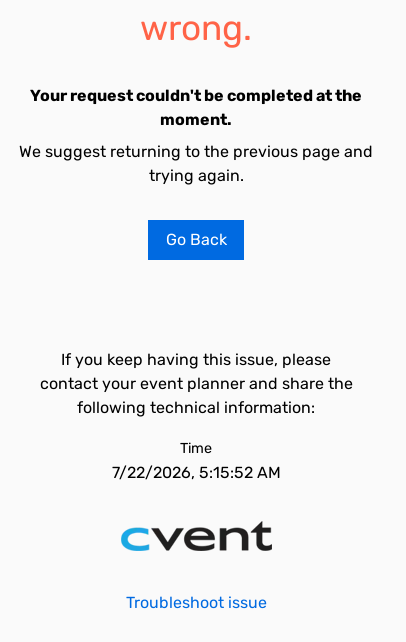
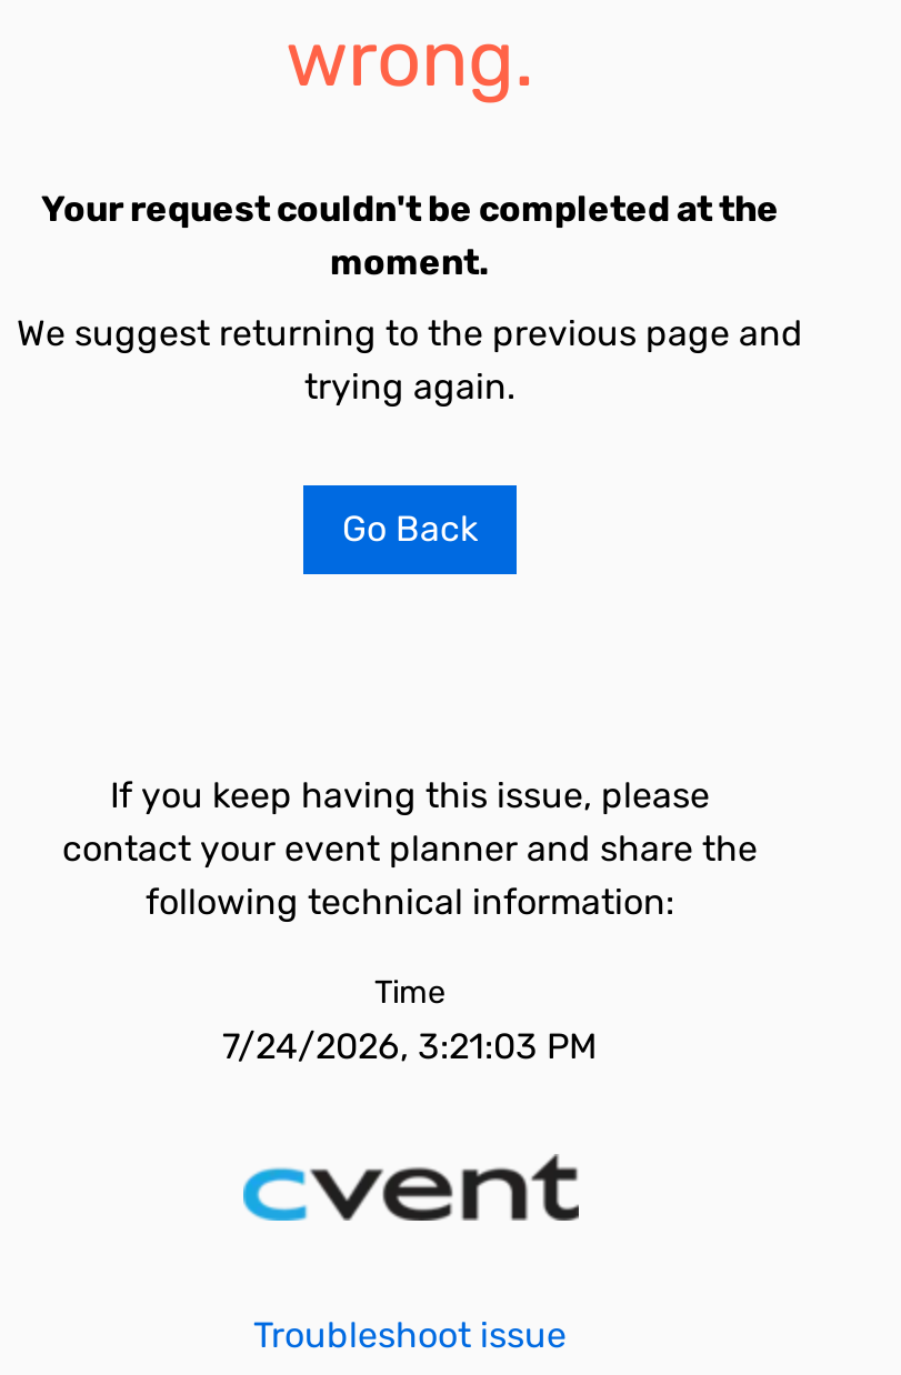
[111,463,280,482] 7/22/2026, 5:15:52 AM -> [222,1025,598,1067] 7/24/2026, 3:21:03 PM

